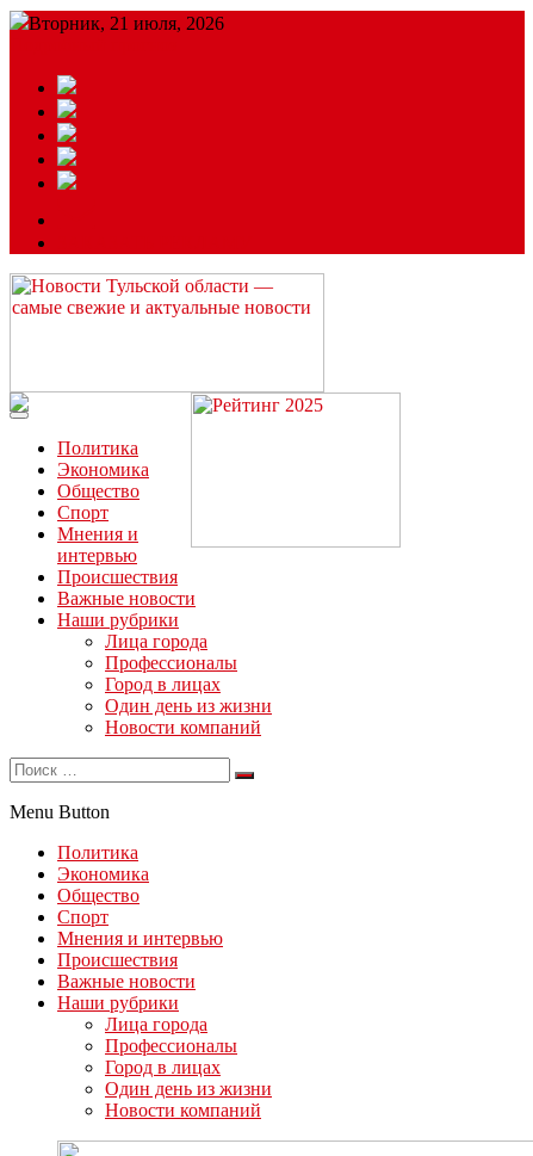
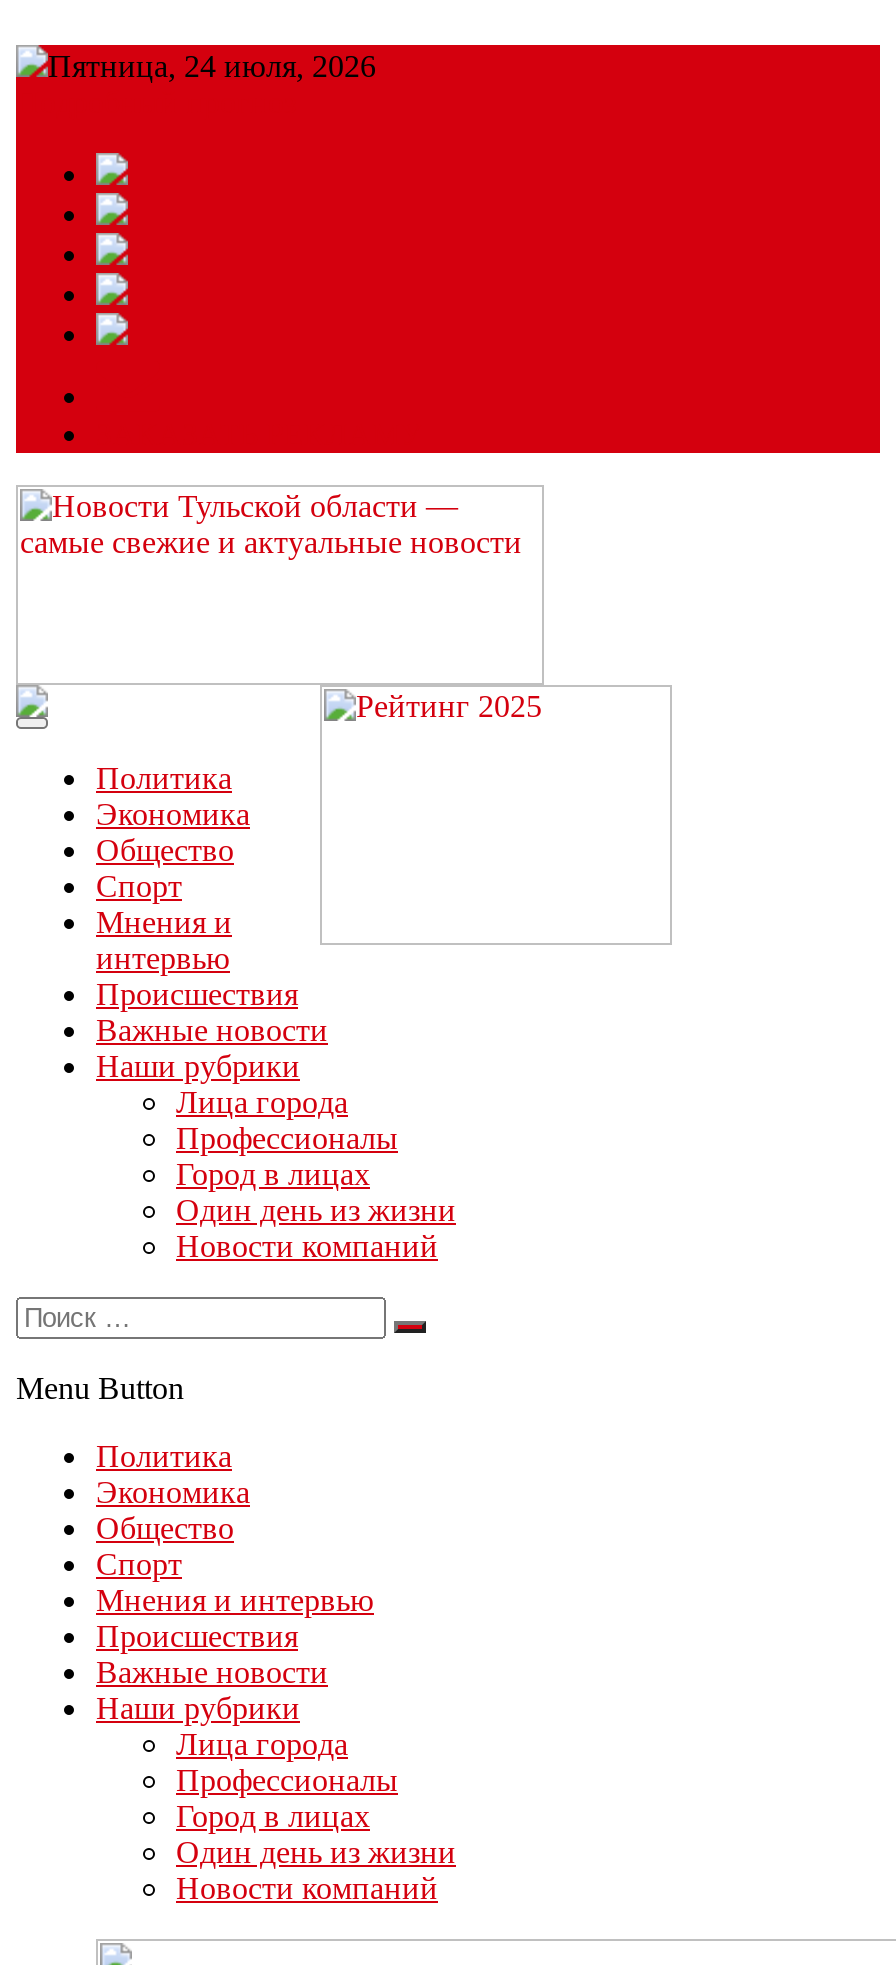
[29,13,224,33] Вторник, 21 июля, 2026 -> [48,49,376,83] Пятница, 24 июля, 2026

